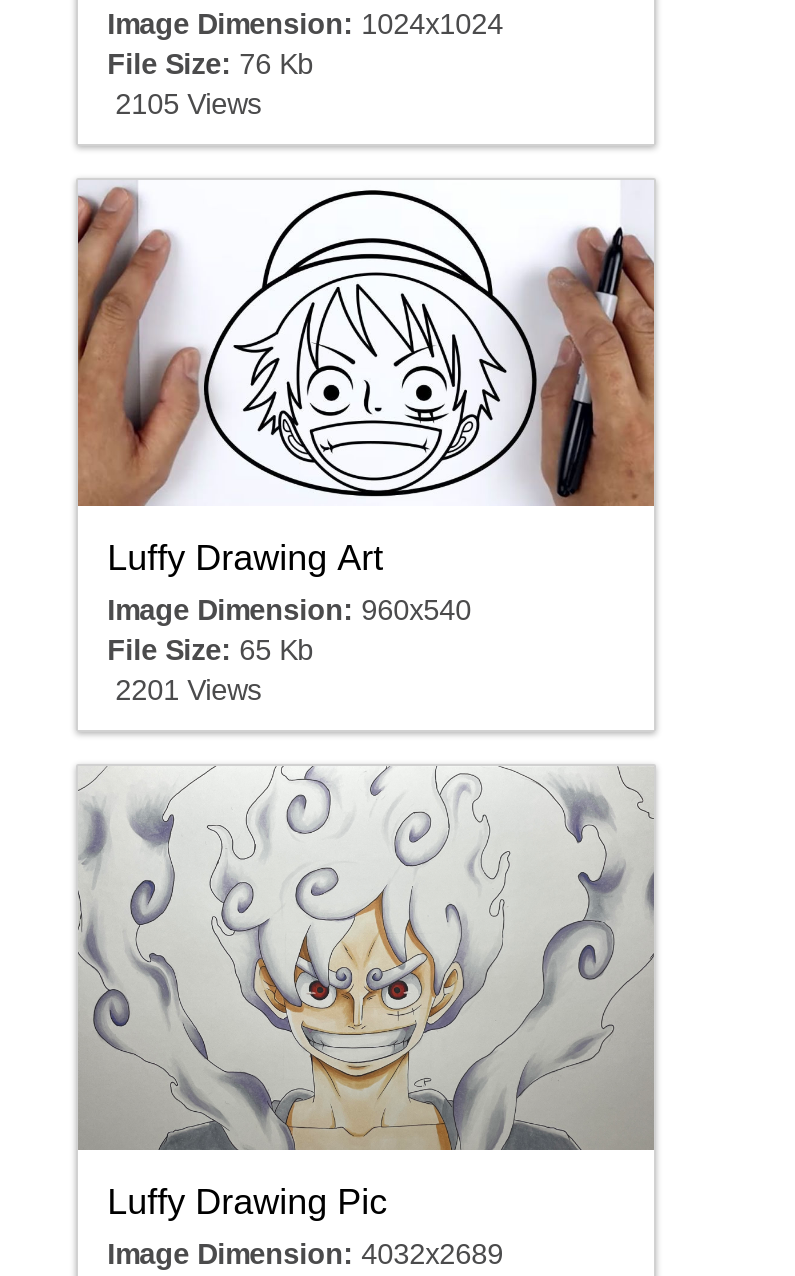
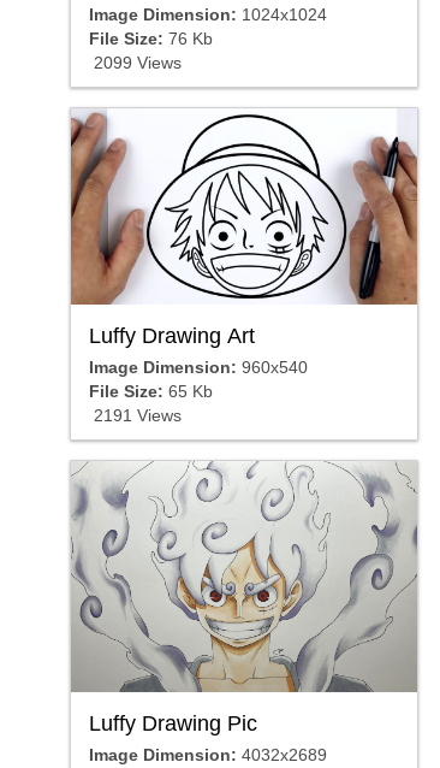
[107,89,261,121] 2105 Views -> [88,53,181,73] 2099 Views
[107,673,261,705] 2201 Views -> [88,405,181,424] 2191 Views

